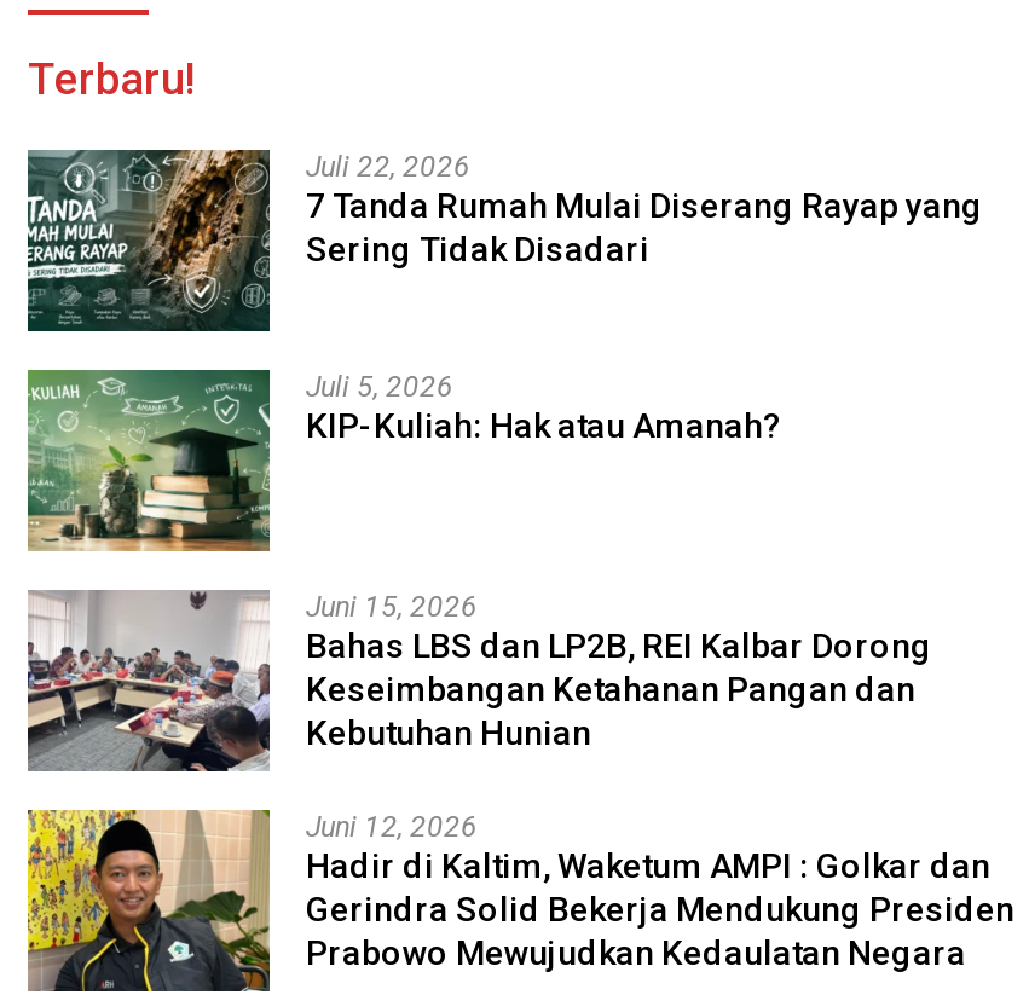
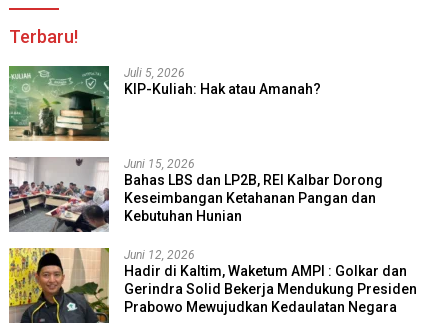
[25,146,983,335] [image] | Juli 22, 2026 | 7 Tanda Rumah Mulai Diserang Rayap yang | Sering Tidak Disadari -> none

